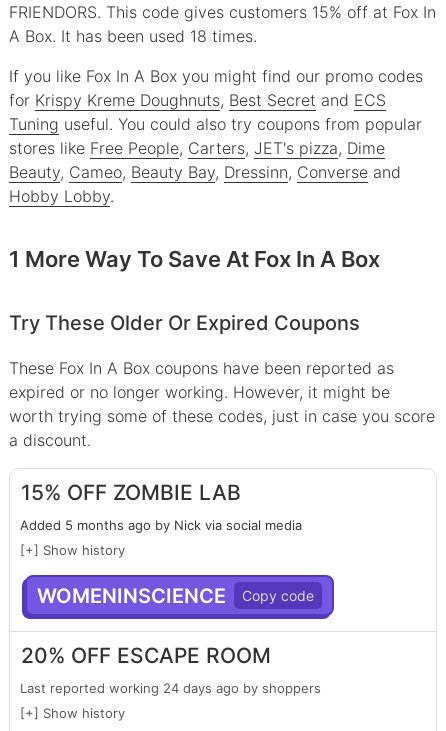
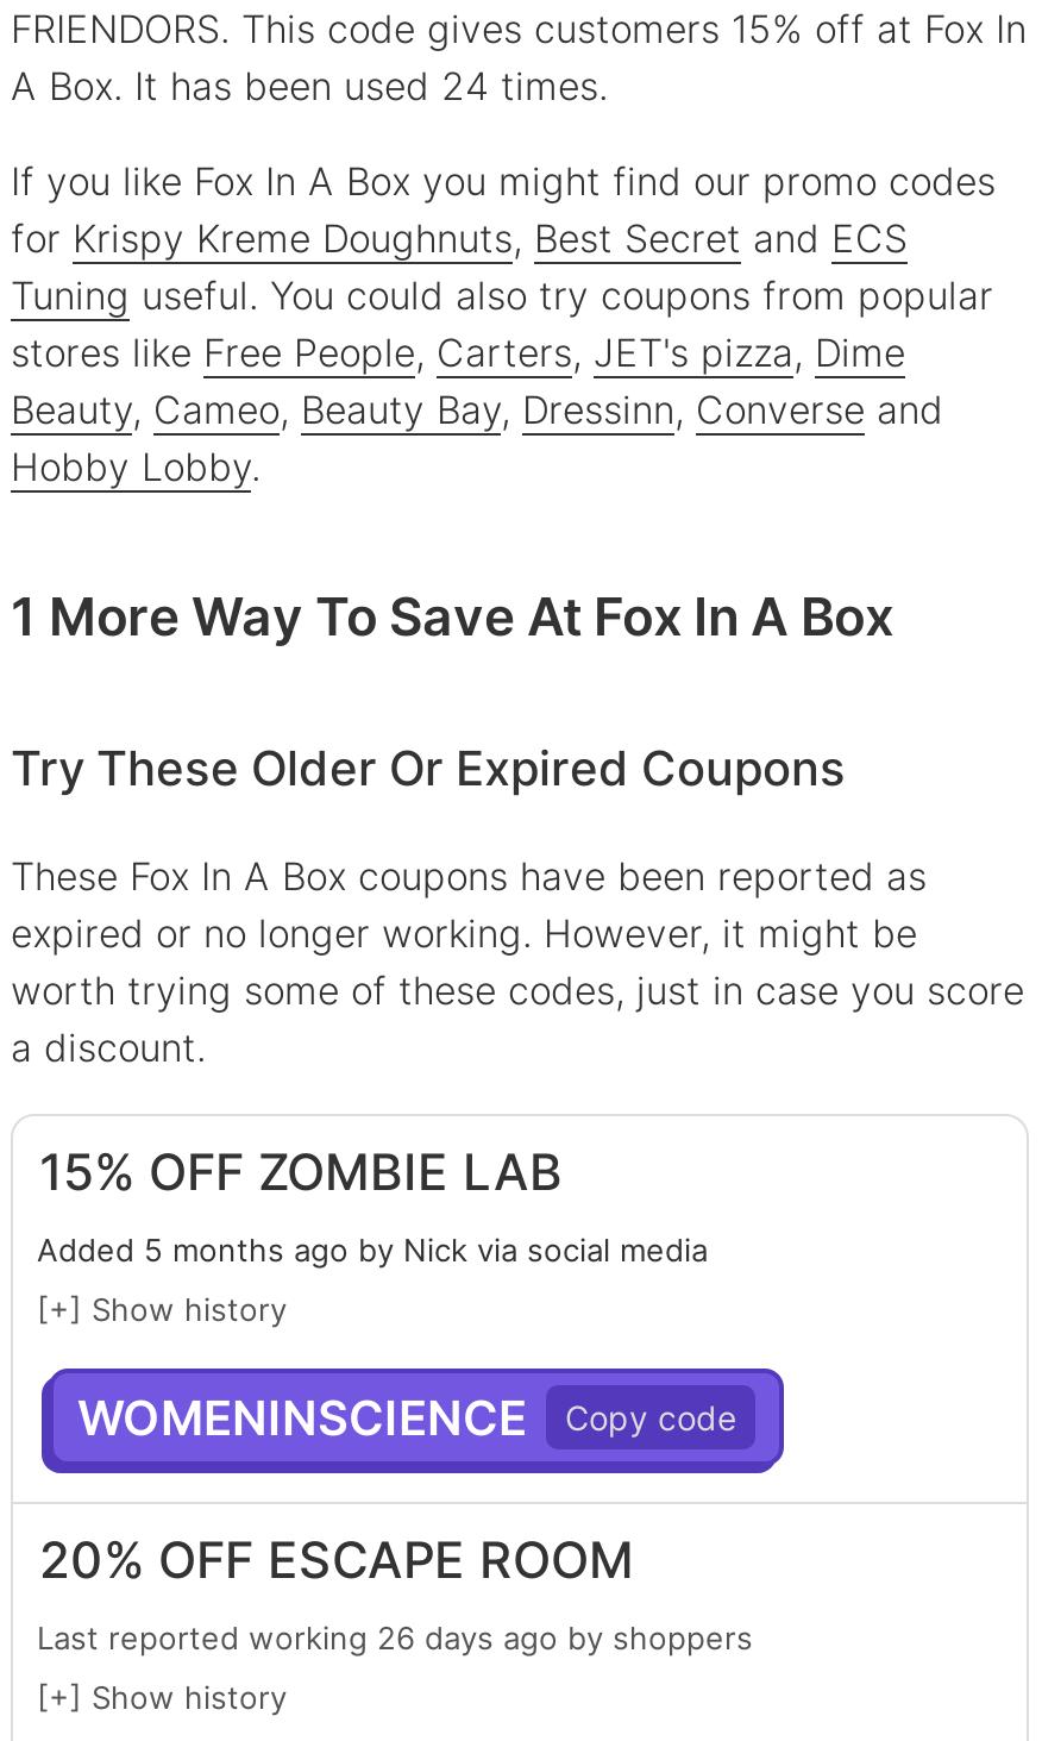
[9,26,257,46] A Box. It has been used 18 times. -> [11,63,608,111] A Box. It has been used 24 times.
[20,680,321,696] Last reported working 24 days ago by shoppers -> [37,1620,753,1658] Last reported working 26 days ago by shoppers

